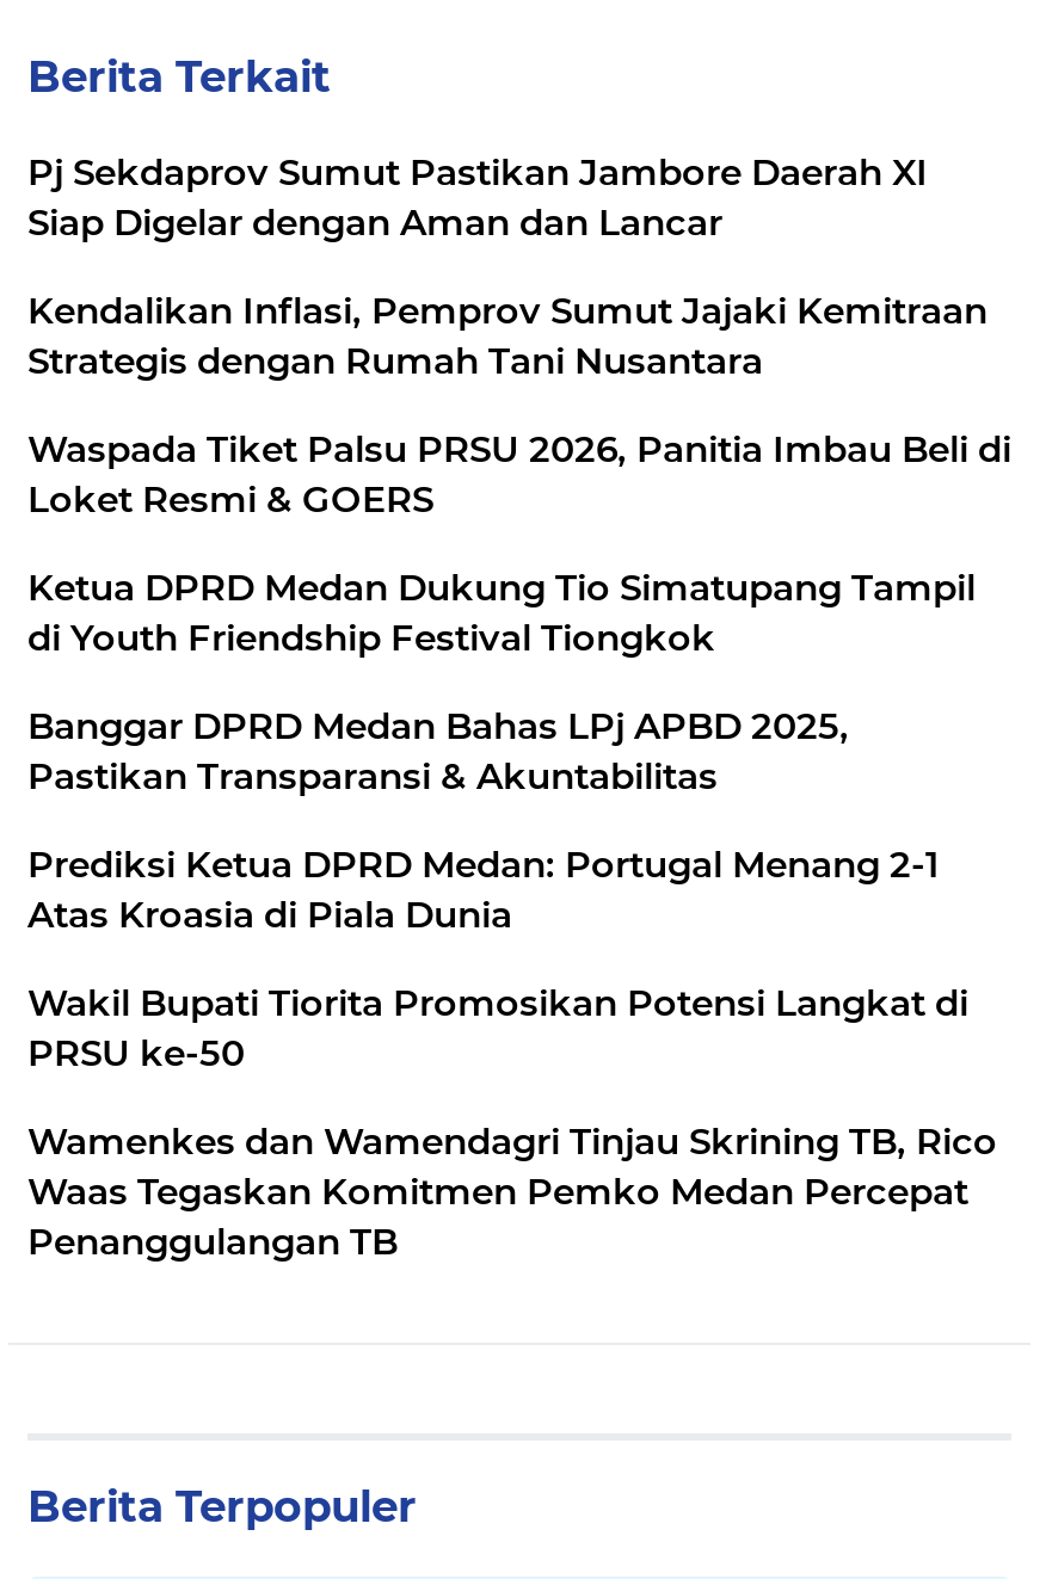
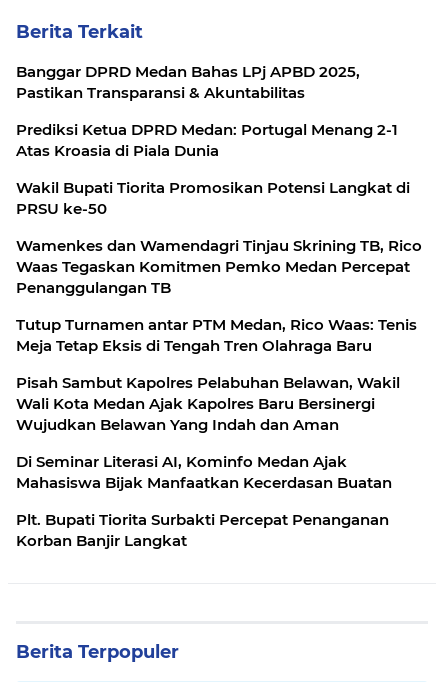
[27,149,1011,660] Pj Sekdaprov Sumut Pastikan Jambore Daerah XI | Siap Digelar dengan Aman dan Lancar | Kendalikan Inflasi, Pemprov Sumut Jajaki Kemitraan | Strategis dengan Rumah Tani Nusantara | Waspada Tiket Palsu PRSU 2026, Panitia Imbau Beli di | Loket Resmi & GOERS | Ketua DPRD Medan Dukung Tio Simatupang Tampil | di Youth Friendship Festival Tiongkok -> none
moved [27,703,997,1264] -> [16,62,422,297]: Banggar DPRD Medan Bahas LPj APBD 2025, | Pastikan Transparansi & Akuntabilitas | Prediksi Ketua DPRD Medan: Portugal Menang 2-1 | ... | Waas Tegaskan Komitmen Pemko Medan Percepat | Penanggulangan TB
none -> [16,315,417,550] Tutup Turnamen antar PTM Medan, Rico Waas: Tenis | Meja Tetap Eksis di Tengah Tren Olahraga Baru | Pisah Sambut Kapolres Pelabuhan Belawan, Wakil | Wali Kota Medan Ajak Kapolres Baru Bersinergi | Wujudkan Belawan Yang Indah dan Aman | Di Seminar Literasi AI, Kominfo Medan Ajak | Mahasiswa Bijak Manfaatkan Kecerdasan Buatan | Plt. Bupati Tiorita Surbakti Percepat Penanganan | Korban Banjir Langkat

